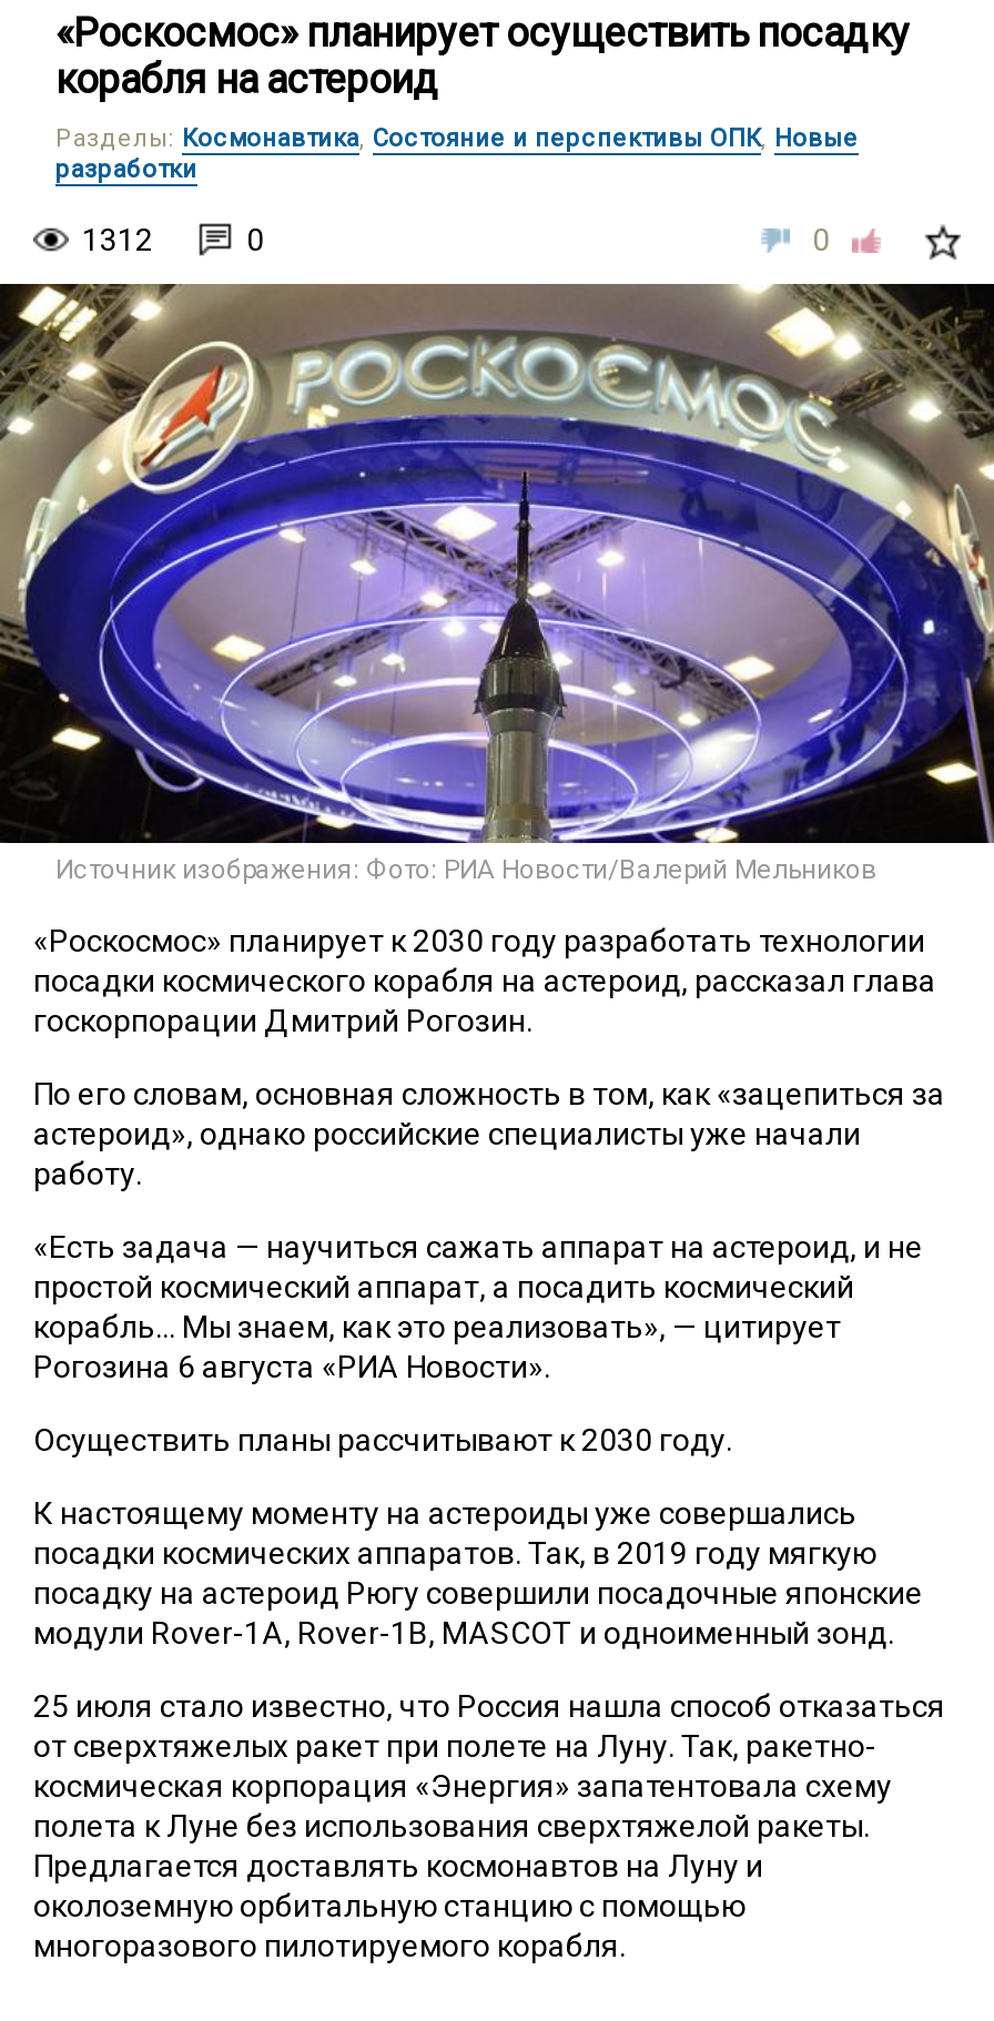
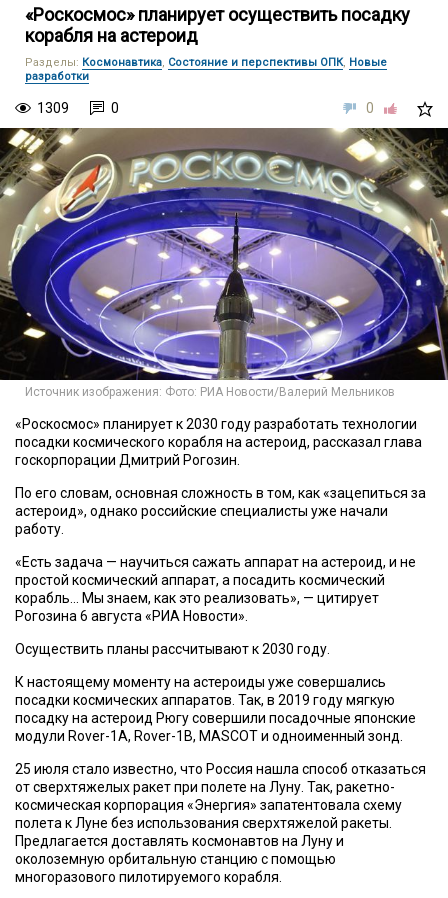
[82,223,153,258] 1312 -> [37,100,69,116] 1309

